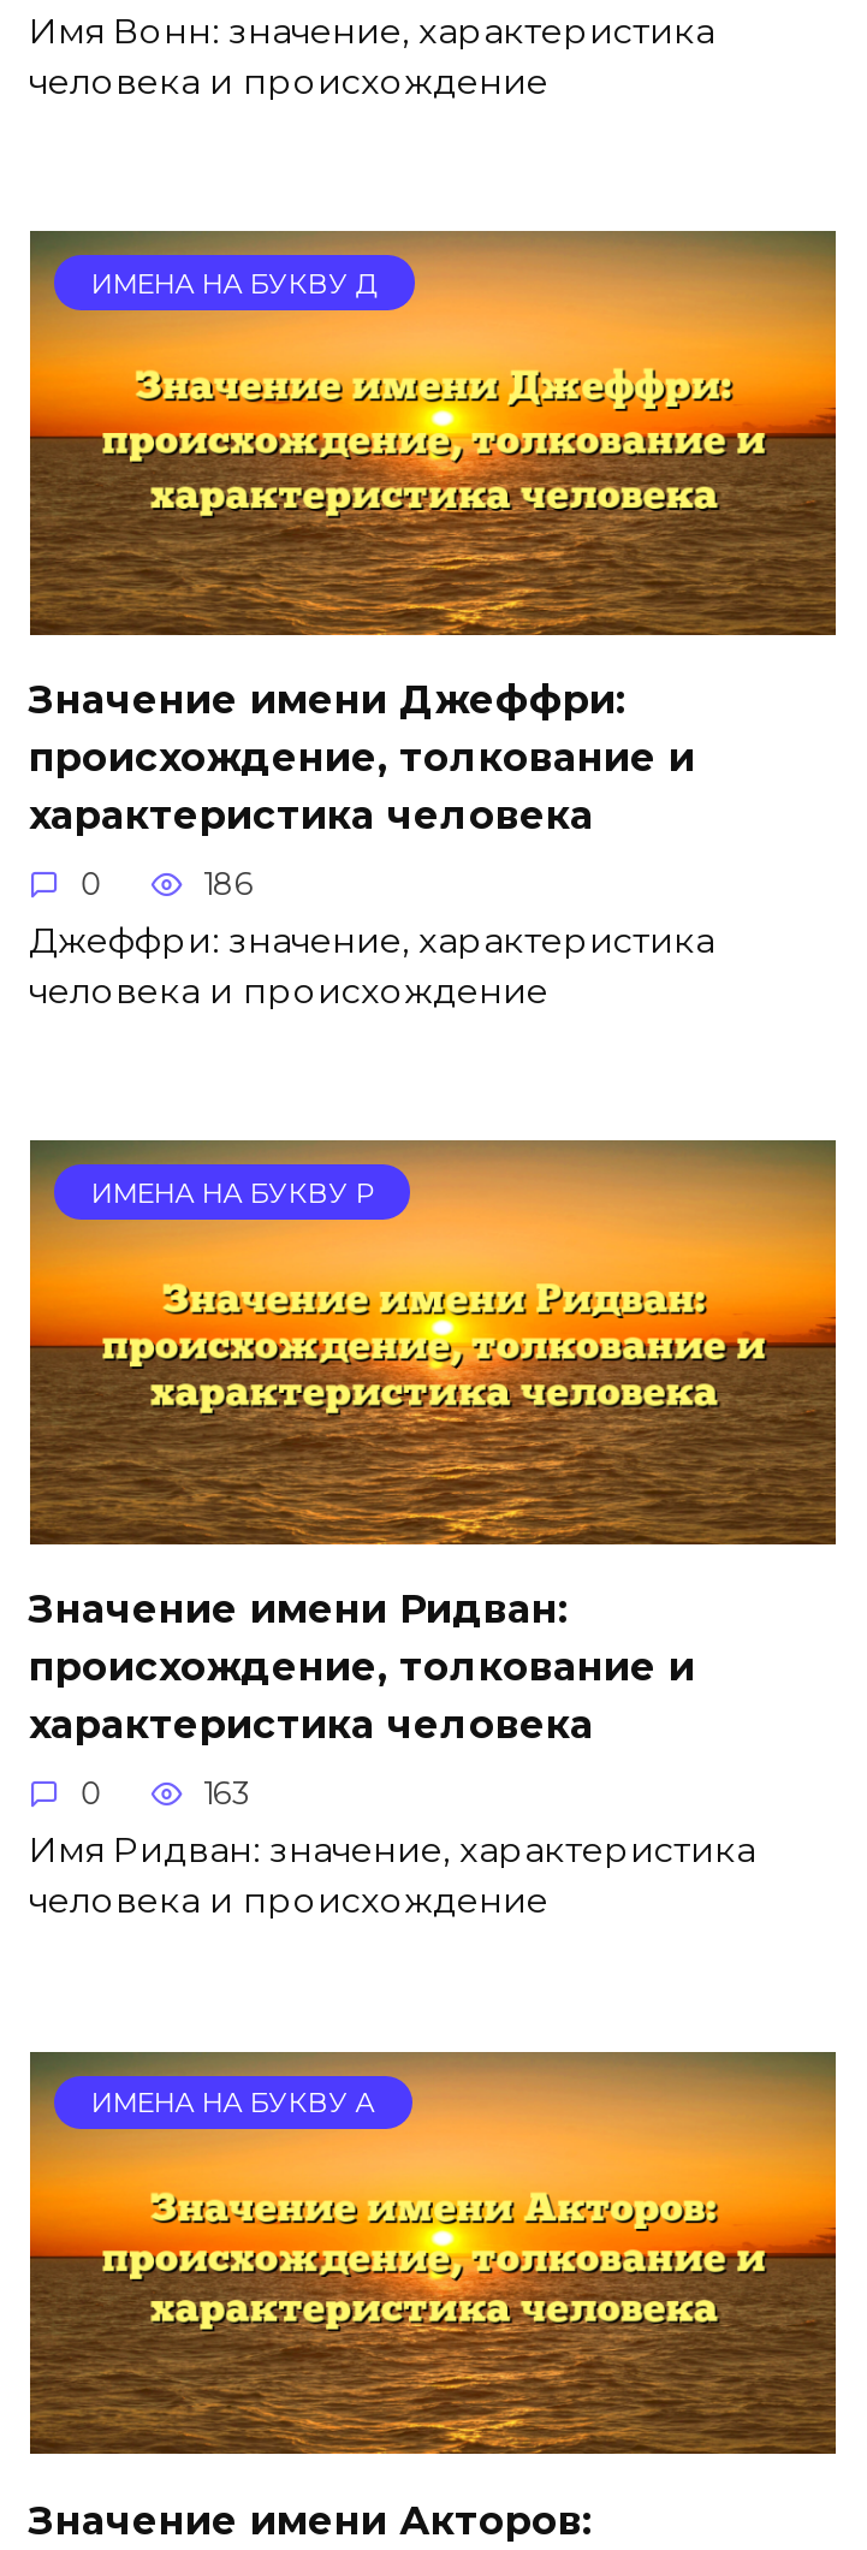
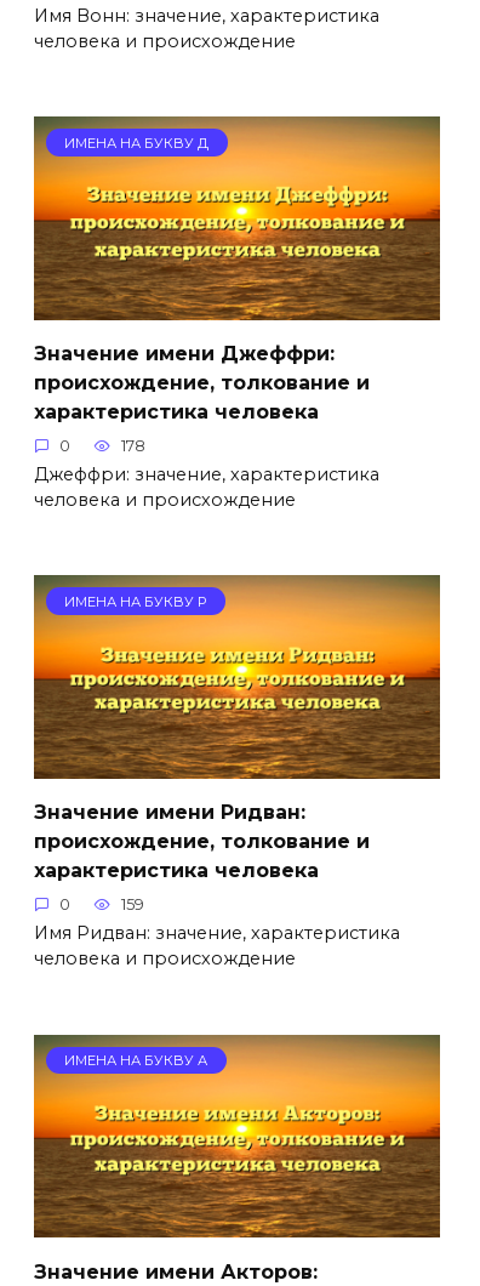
[203,866,254,902] 186 -> [121,437,145,455] 178
[203,1776,251,1812] 163 -> [121,896,144,914] 159

